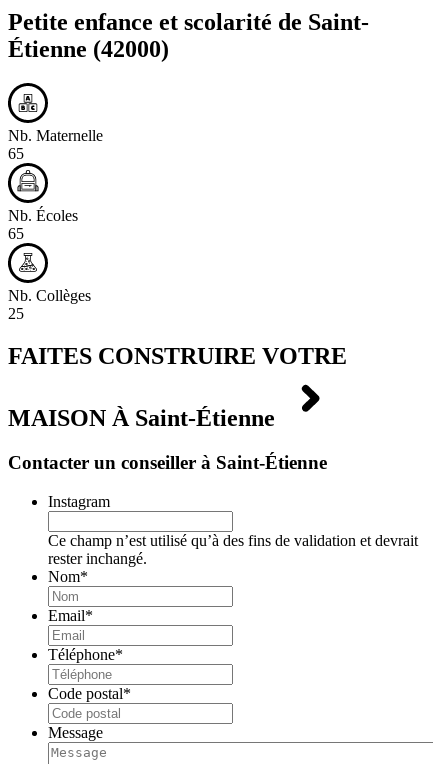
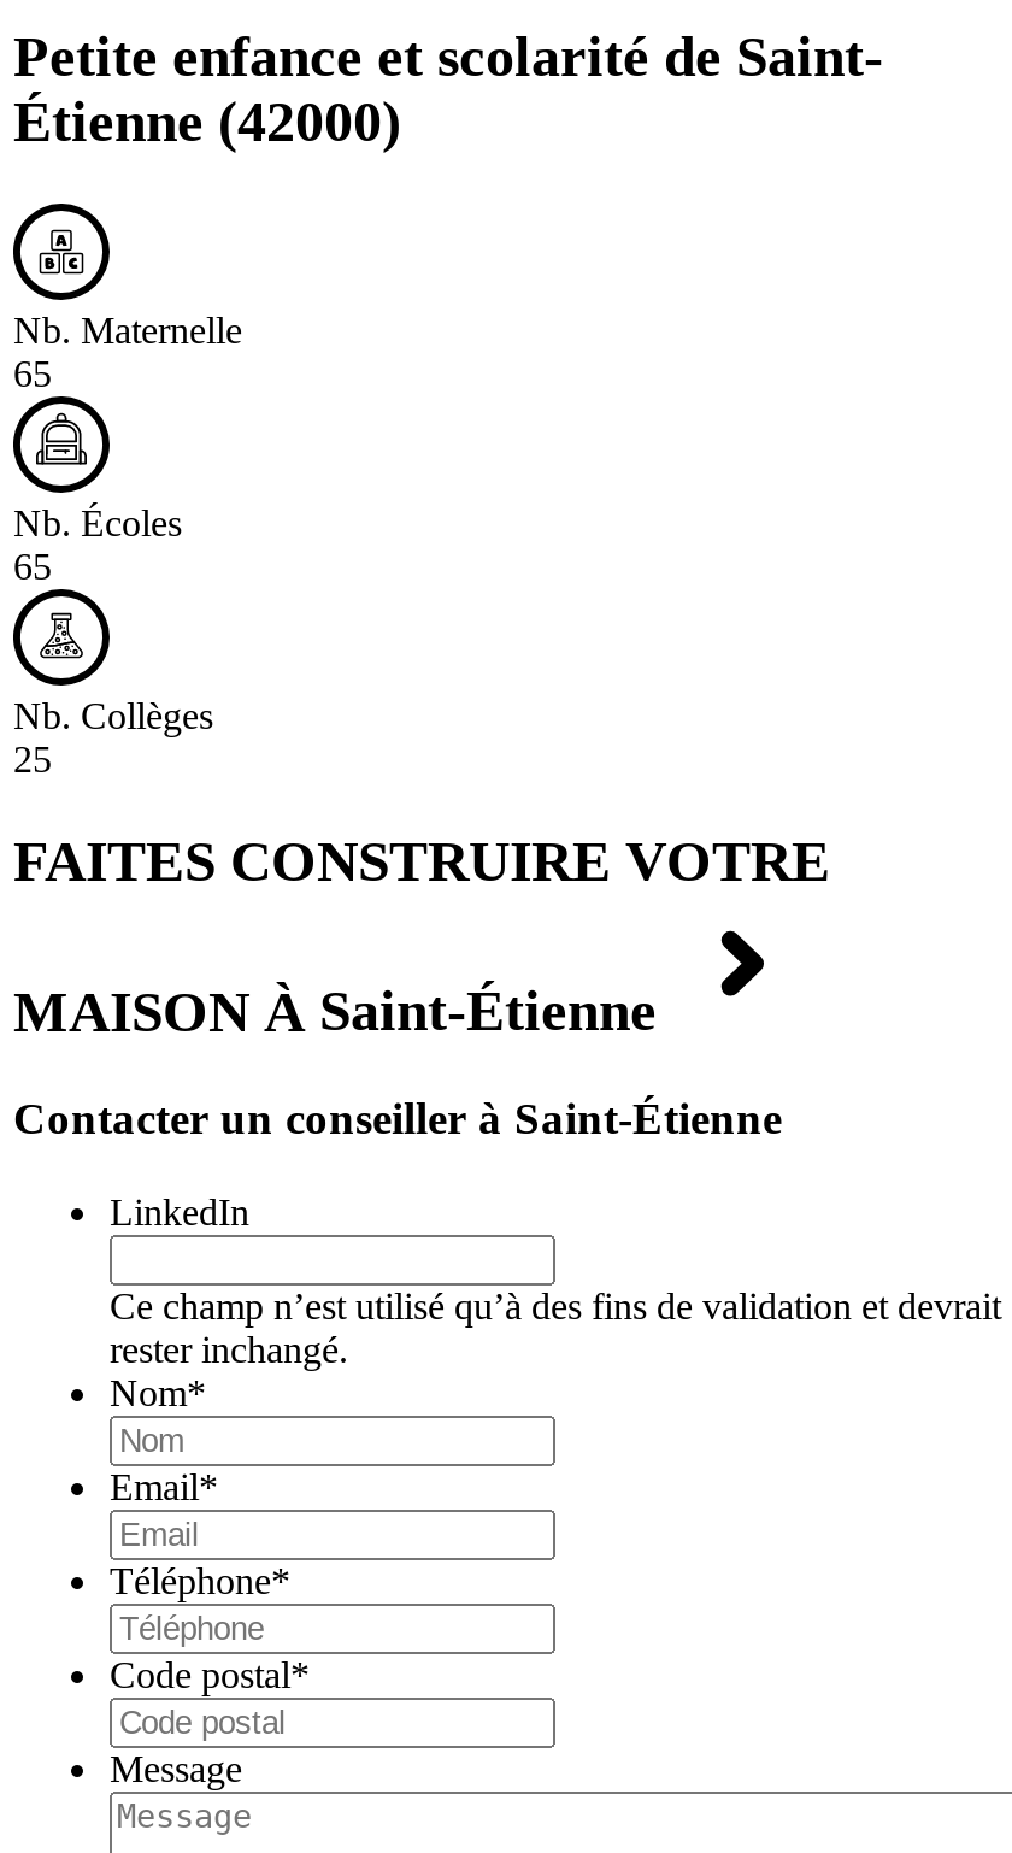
[48,493,110,510] Instagram -> [110,1191,249,1232] LinkedIn

